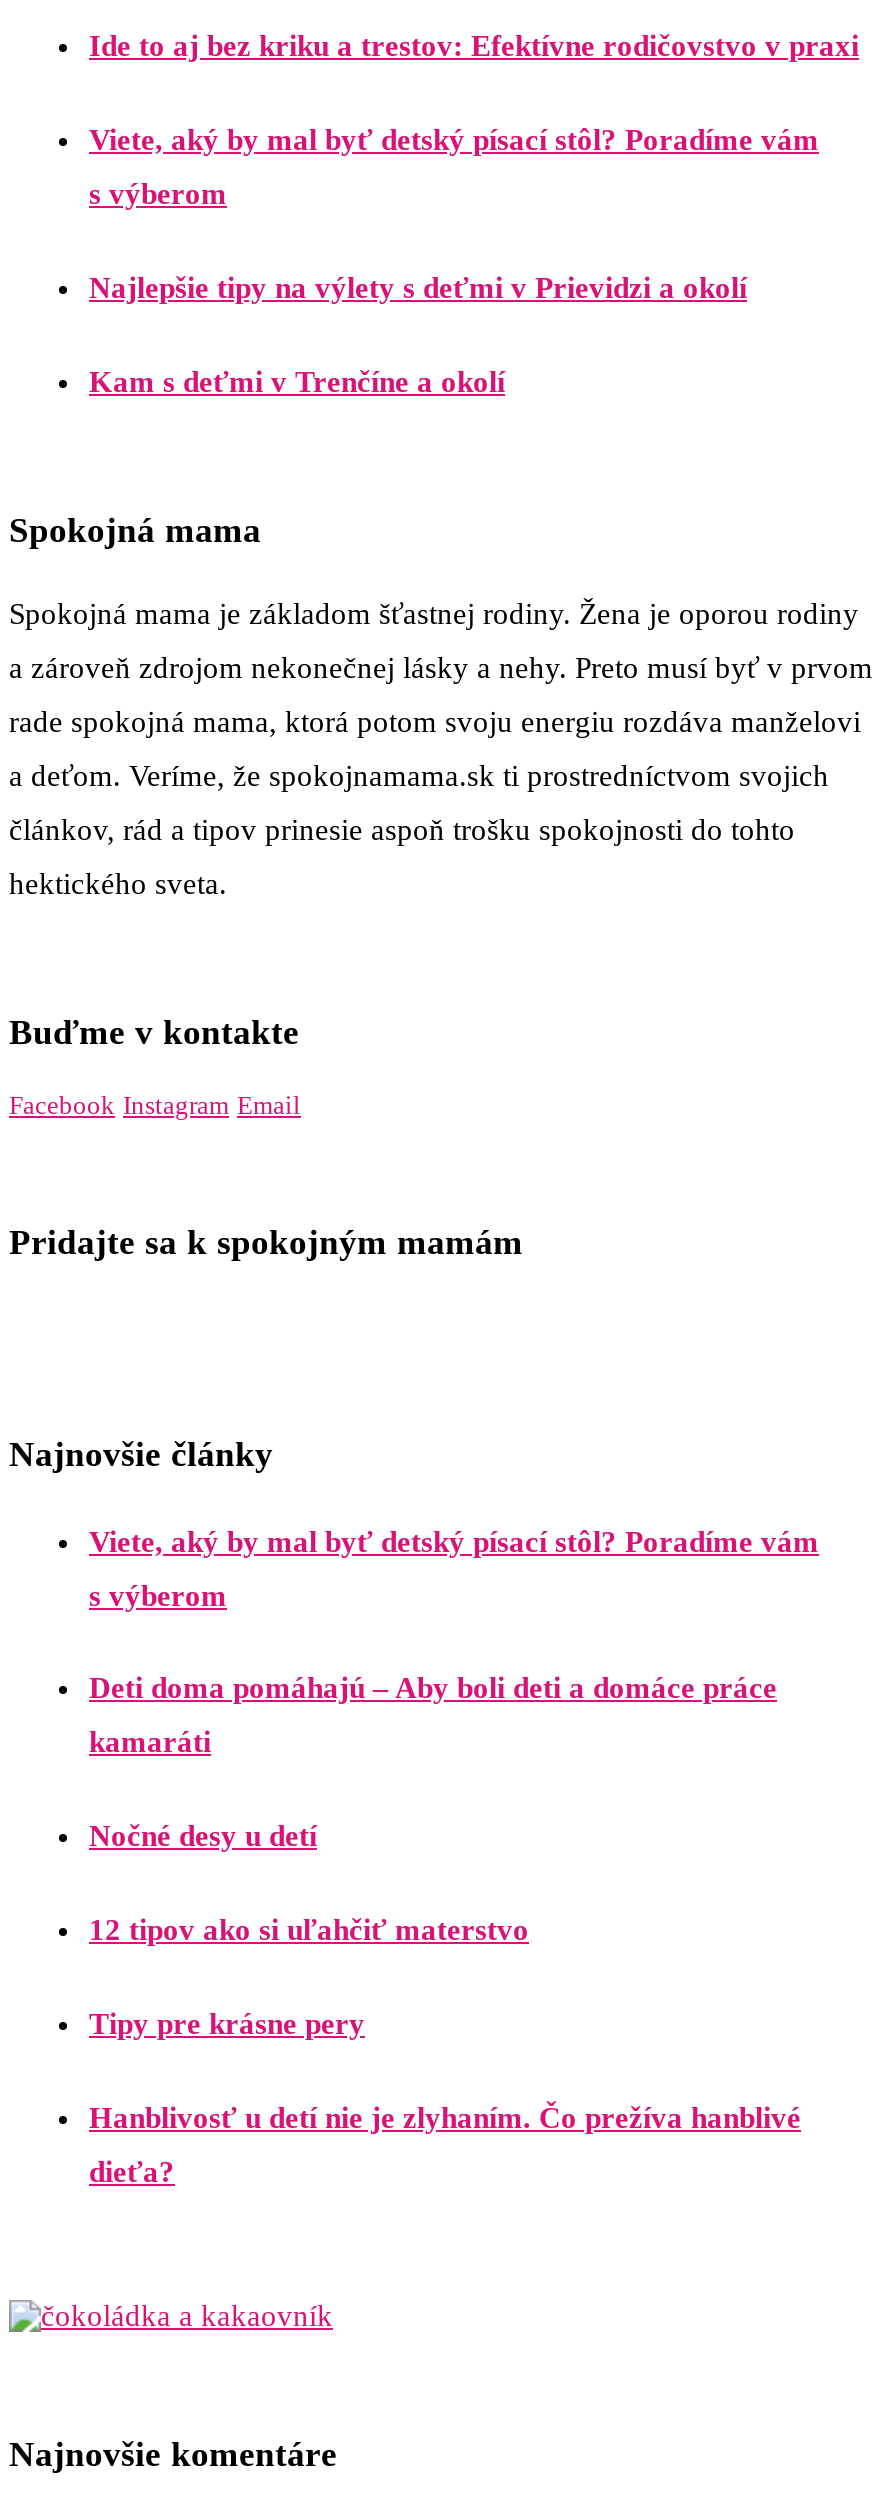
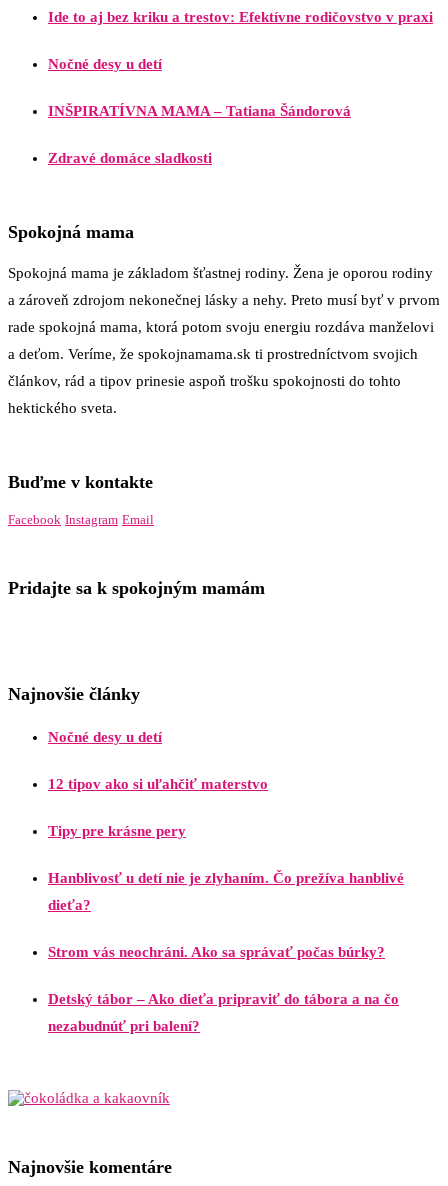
[89,124,819,398] Viete, aký by mal byť detský písací stôl? Poradíme vám | s výberom | Najlepšie tipy na výlety s deťmi v Prievidzi a okolí | Kam s deťmi v Trenčíne a okolí -> [48,56,351,166] Nočné desy u detí | INŠPIRATÍVNA MAMA – Tatiana Šándorová | Zdravé domáce sladkosti
[89,1525,819,1759] Viete, aký by mal byť detský písací stôl? Poradíme vám | s výberom | Deti doma pomáhajú – Aby boli deti a domáce práce | kamaráti -> none
moved [89,1821,801,2188] -> [48,729,404,913]: Nočné desy u detí | 12 tipov ako si uľahčiť materstvo | Tipy pre krásne pery | Hanblivosť u detí nie je zlyhaním. Čo prežíva hanblivé | dieťa?
none -> [48,944,399,1034] Strom vás neochráni. Ako sa správať počas búrky? | Detský tábor – Ako dieťa pripraviť do tábora a na čo | nezabudnúť pri balení?

